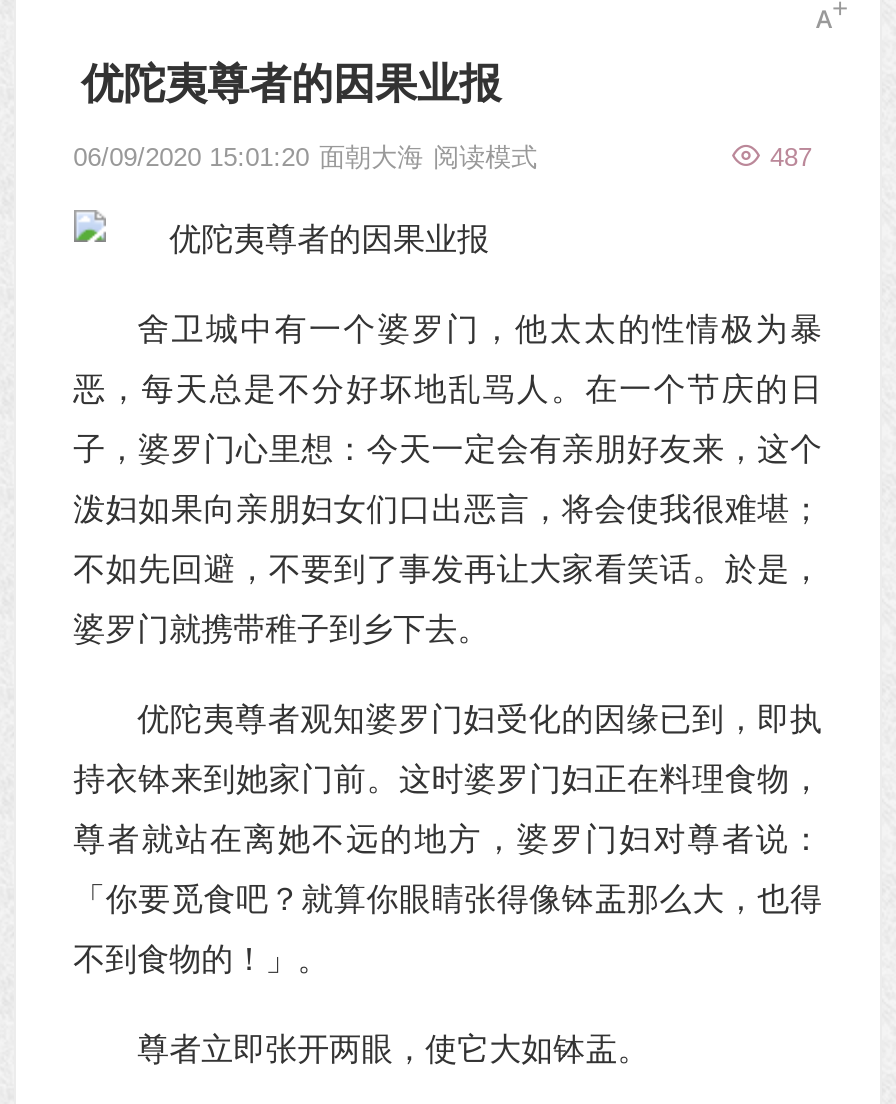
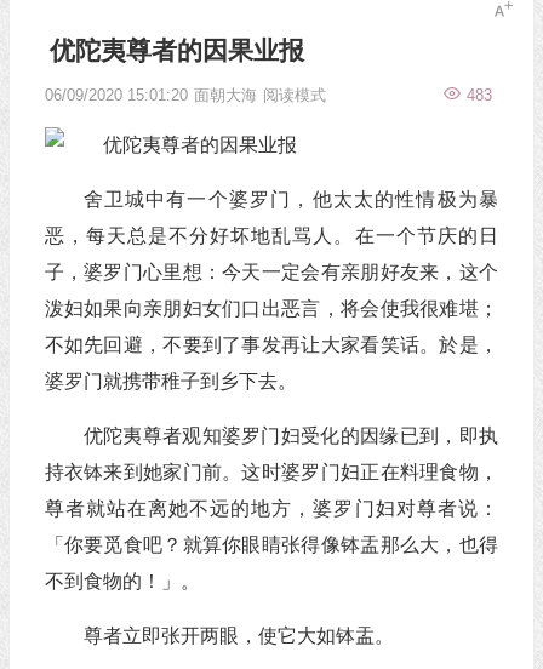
[770,142,812,172] 487 -> [467,86,492,104] 483

